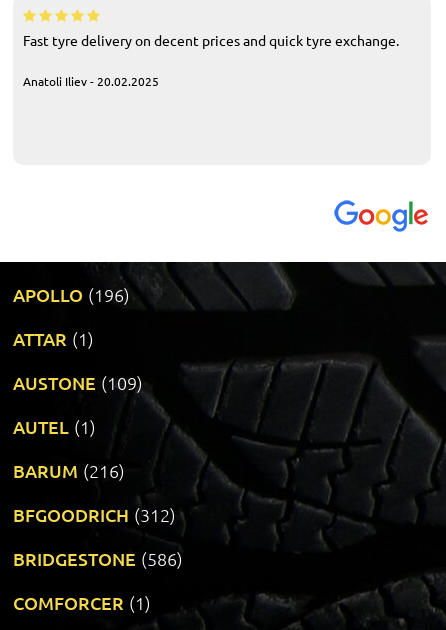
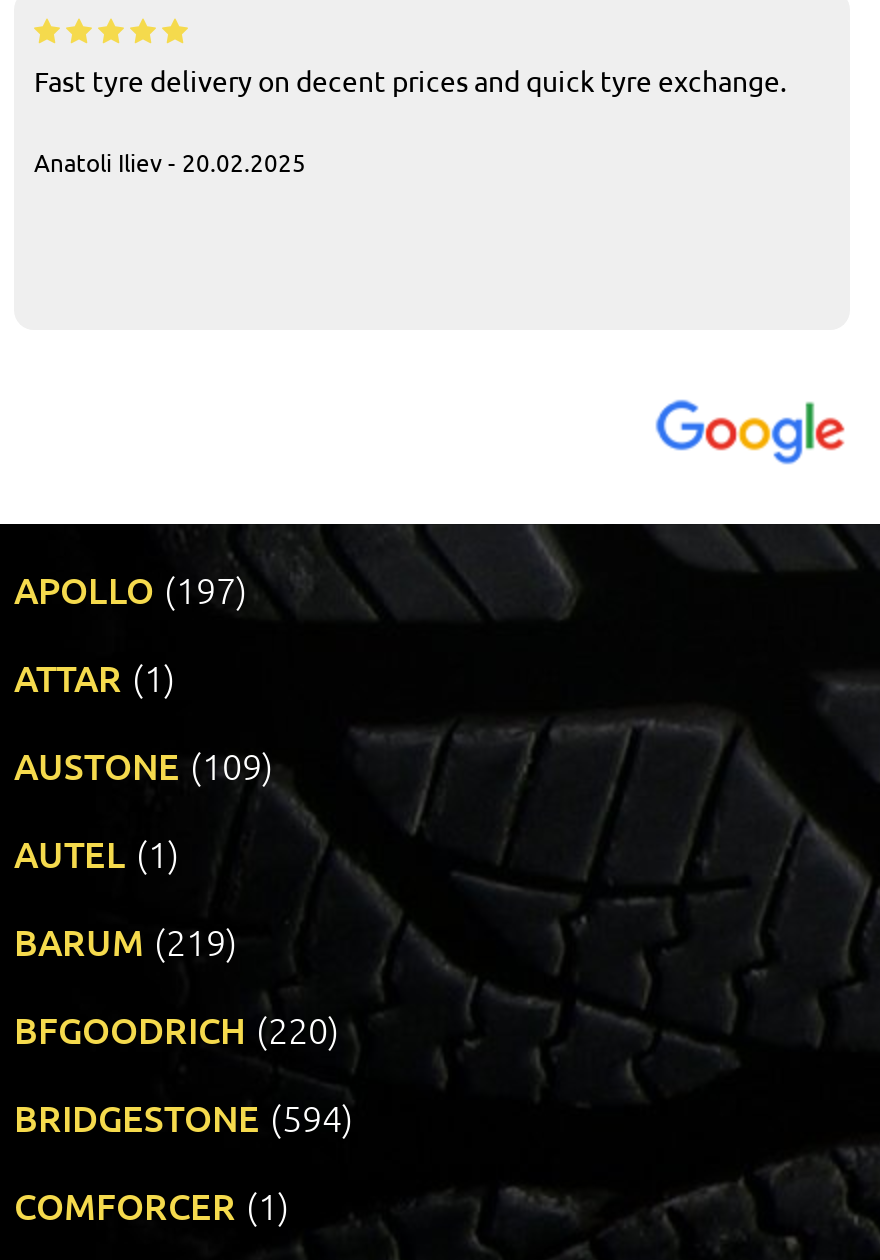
[13,283,130,306] APOLLO (196) -> [14,566,248,612] APOLLO (197)
[13,459,125,482] BARUM (216) -> [14,918,238,964] BARUM (219)
[13,503,176,526] BFGOODRICH (312) -> [14,1006,340,1052] BFGOODRICH (220)
[13,547,183,570] BRIDGESTONE (586) -> [14,1094,354,1140] BRIDGESTONE (594)

